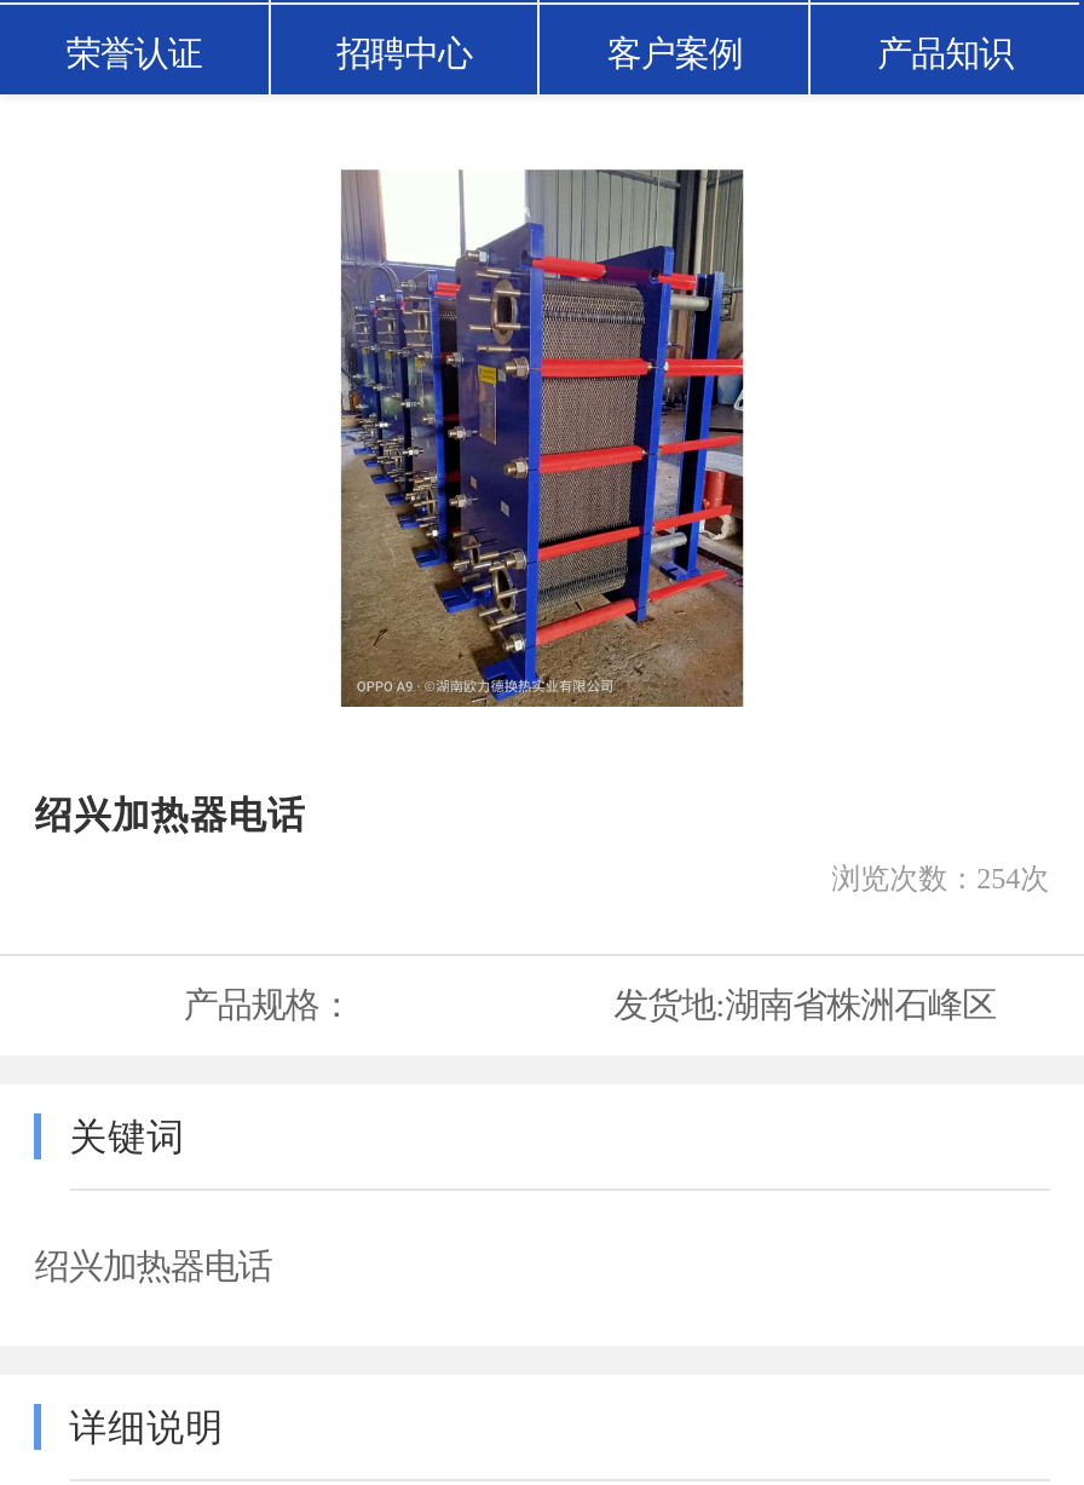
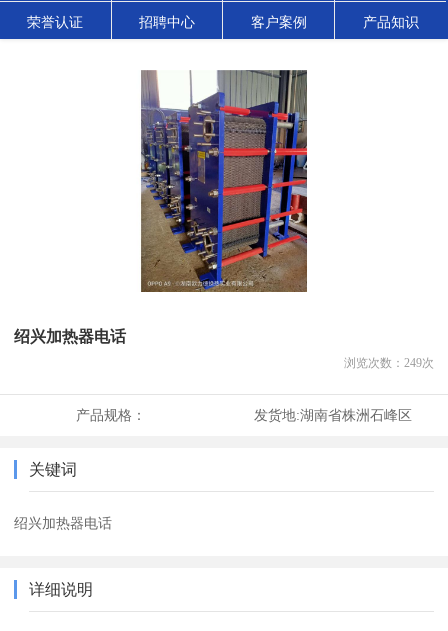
[832,862,1049,896] 浏览次数：254次 -> [344,356,434,370] 浏览次数：249次

